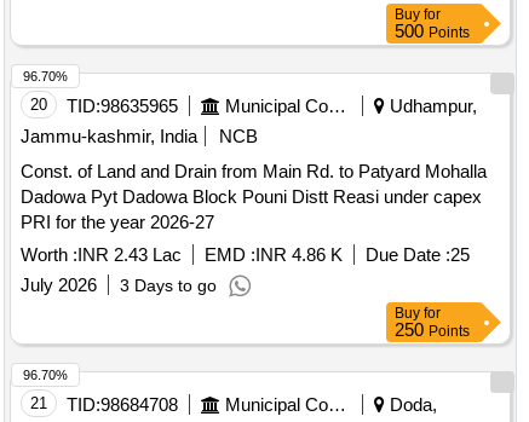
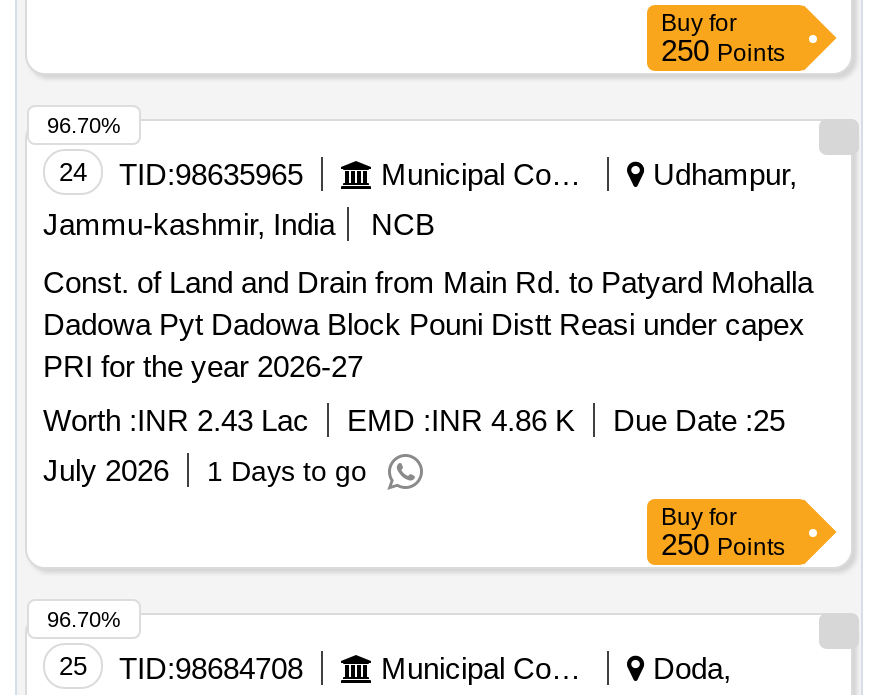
[395,21,470,41] 500 Points -> [661,33,785,67] 250 Points
[30,96,178,116] 20 TID:98635965 -> [59,157,303,191] 24 TID:98635965
[21,275,217,295] July 2026 3 Days to go -> [43,453,367,487] July 2026 1 Days to go
[30,394,178,415] 21 TID:98684708 -> [59,651,303,685] 25 TID:98684708

